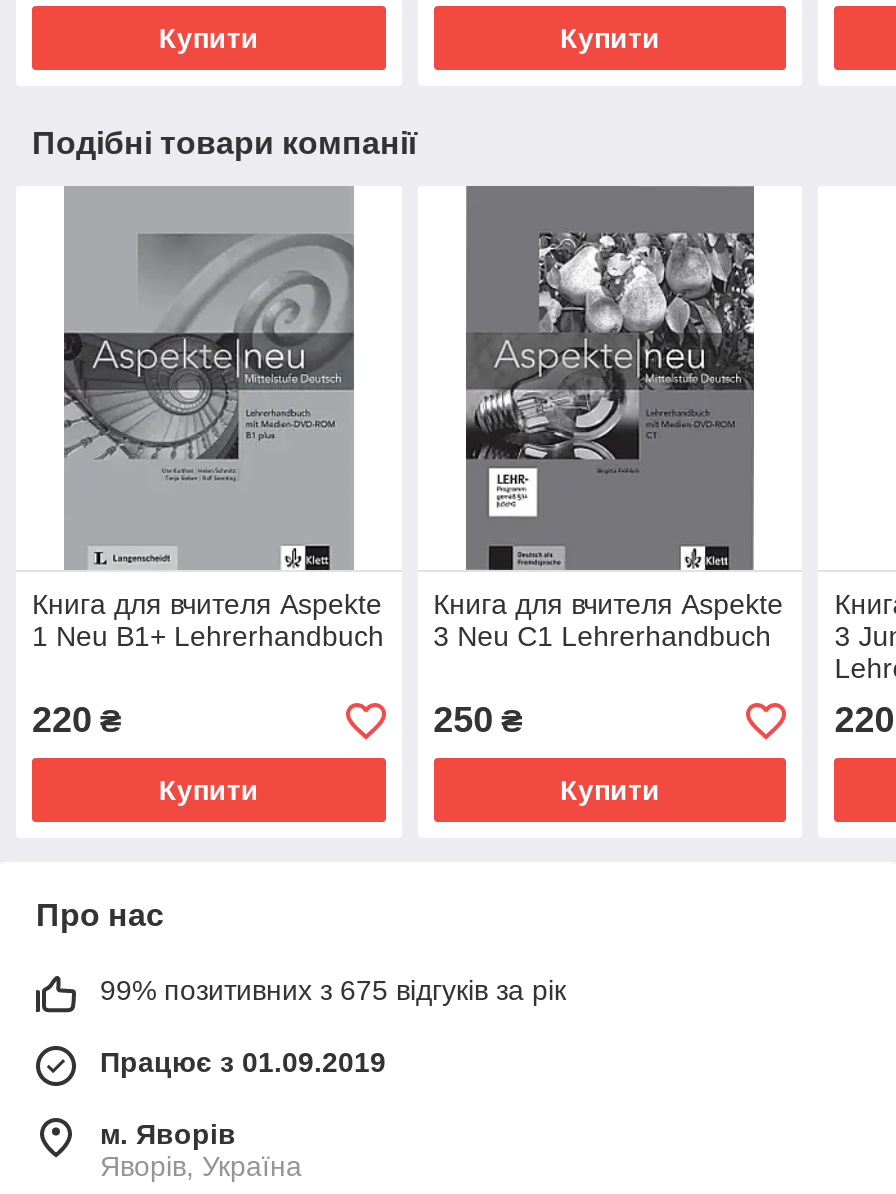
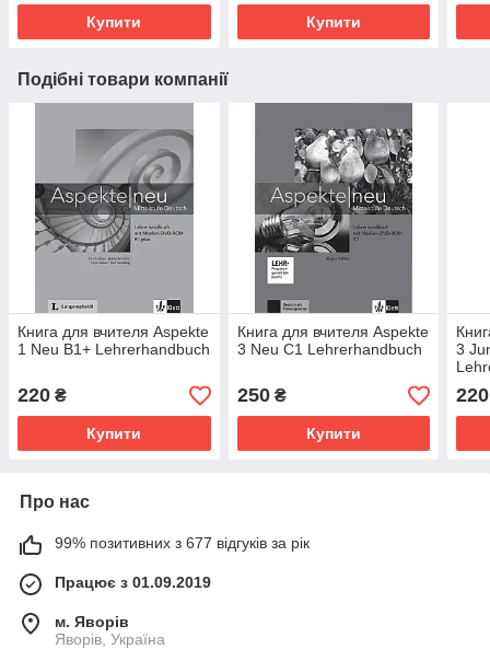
[100,975,566,1007] 99% позитивних з 675 відгуків за рік -> [55,535,310,552] 99% позитивних з 677 відгуків за рік

